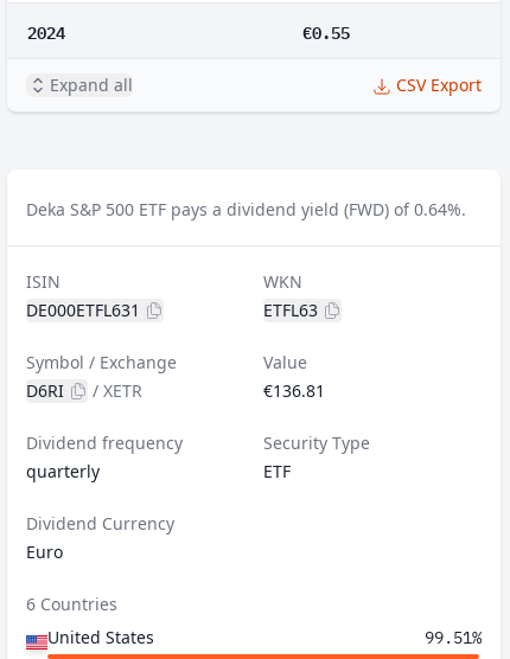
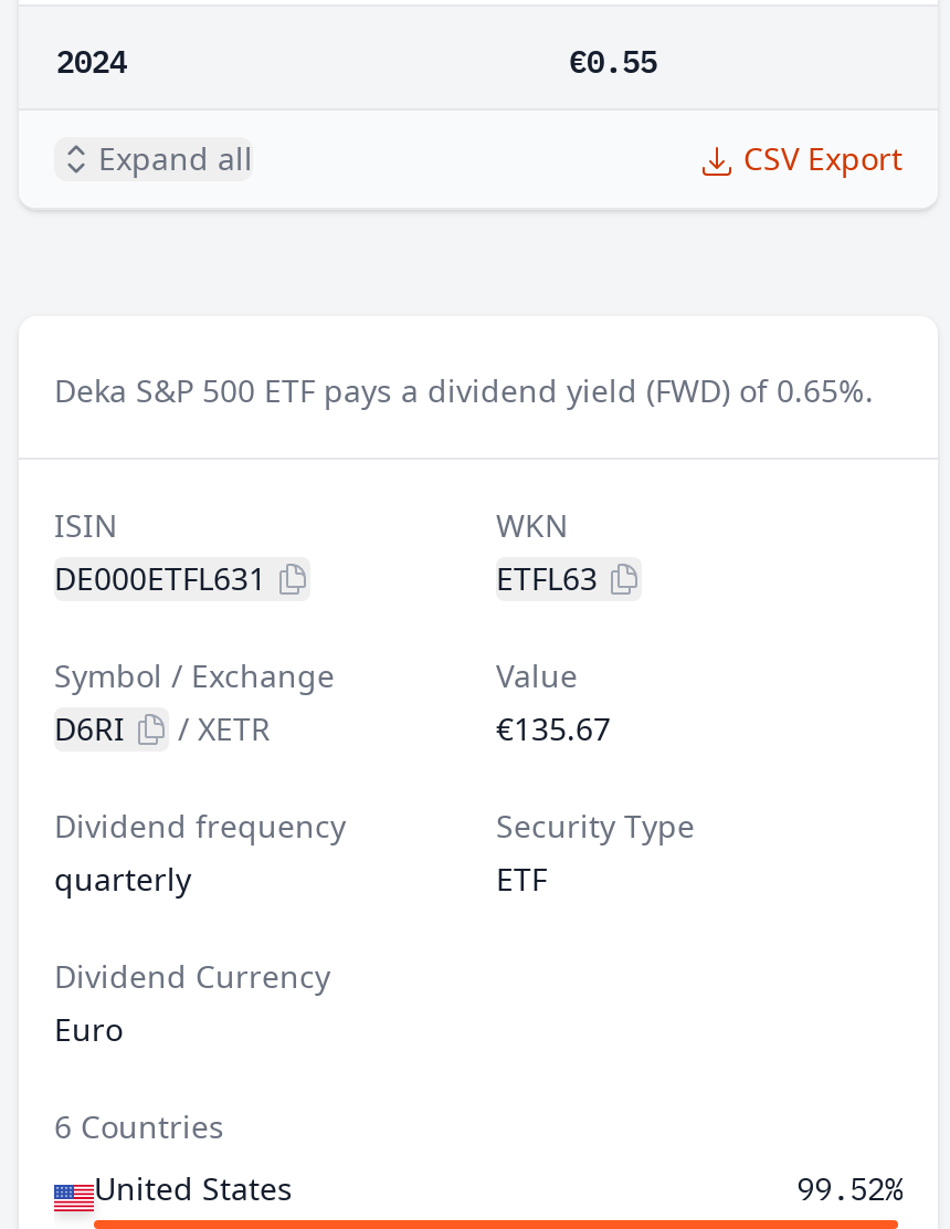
[26,198,466,220] Deka S&P 500 ETF pays a dividend yield (FWD) of 0.64%. -> [54,369,874,411] Deka S&P 500 ETF pays a dividend yield (FWD) of 0.65%.
[263,379,325,402] €136.81 -> [496,707,611,749] €135.67
[425,627,482,648] 99.51% -> [796,1169,902,1209] 99.52%

